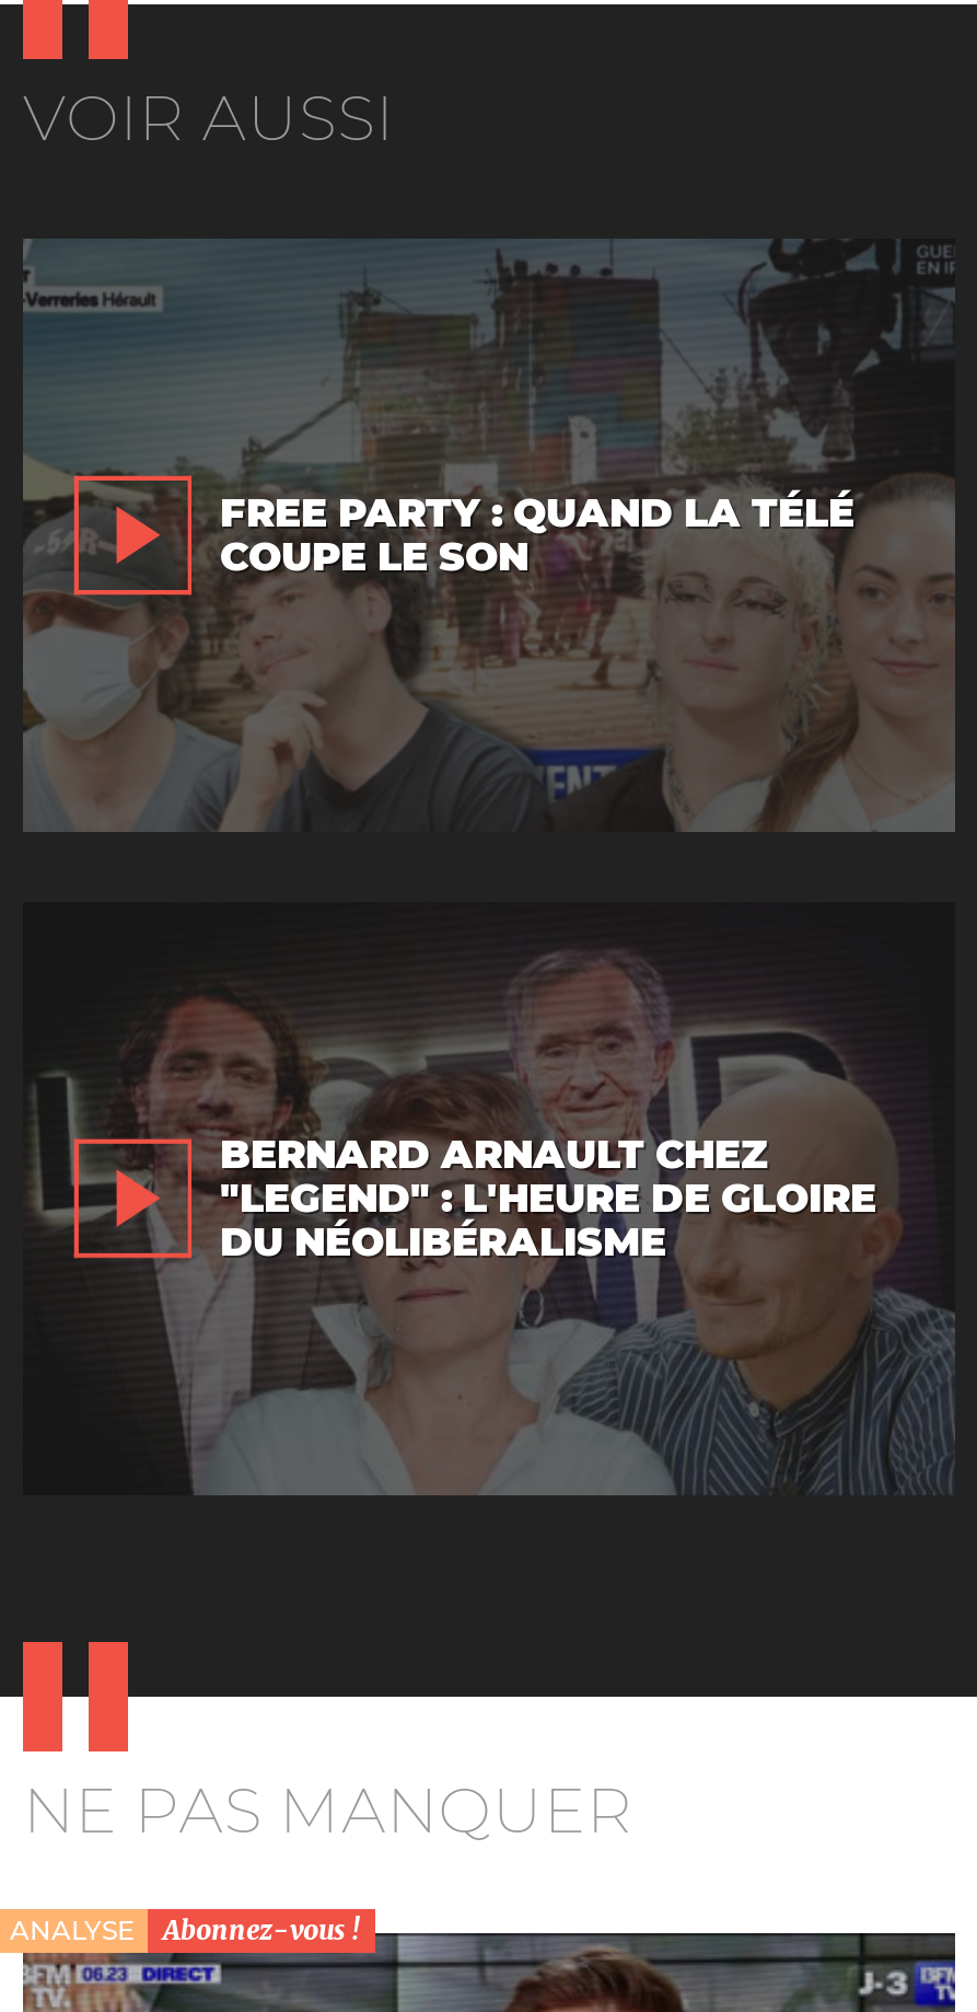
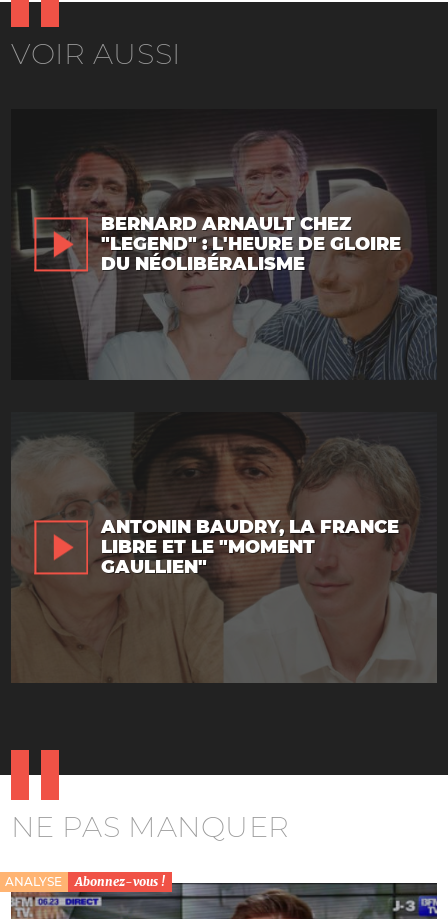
[23,239,955,832] [image] | FREE PARTY : QUAND LA TÉLÉ | COUPE LE SON -> none
moved [23,937,957,1498] -> [11,125,438,381]: [image] | BERNARD ARNAULT CHEZ | "LEGEND" : L'HEURE DE GLOIRE | DU NÉOLIBÉRALISME
none -> [11,436,437,683] [image] | ANTONIN BAUDRY, LA FRANCE | LIBRE ET LE "MOMENT | GAULLIEN"

